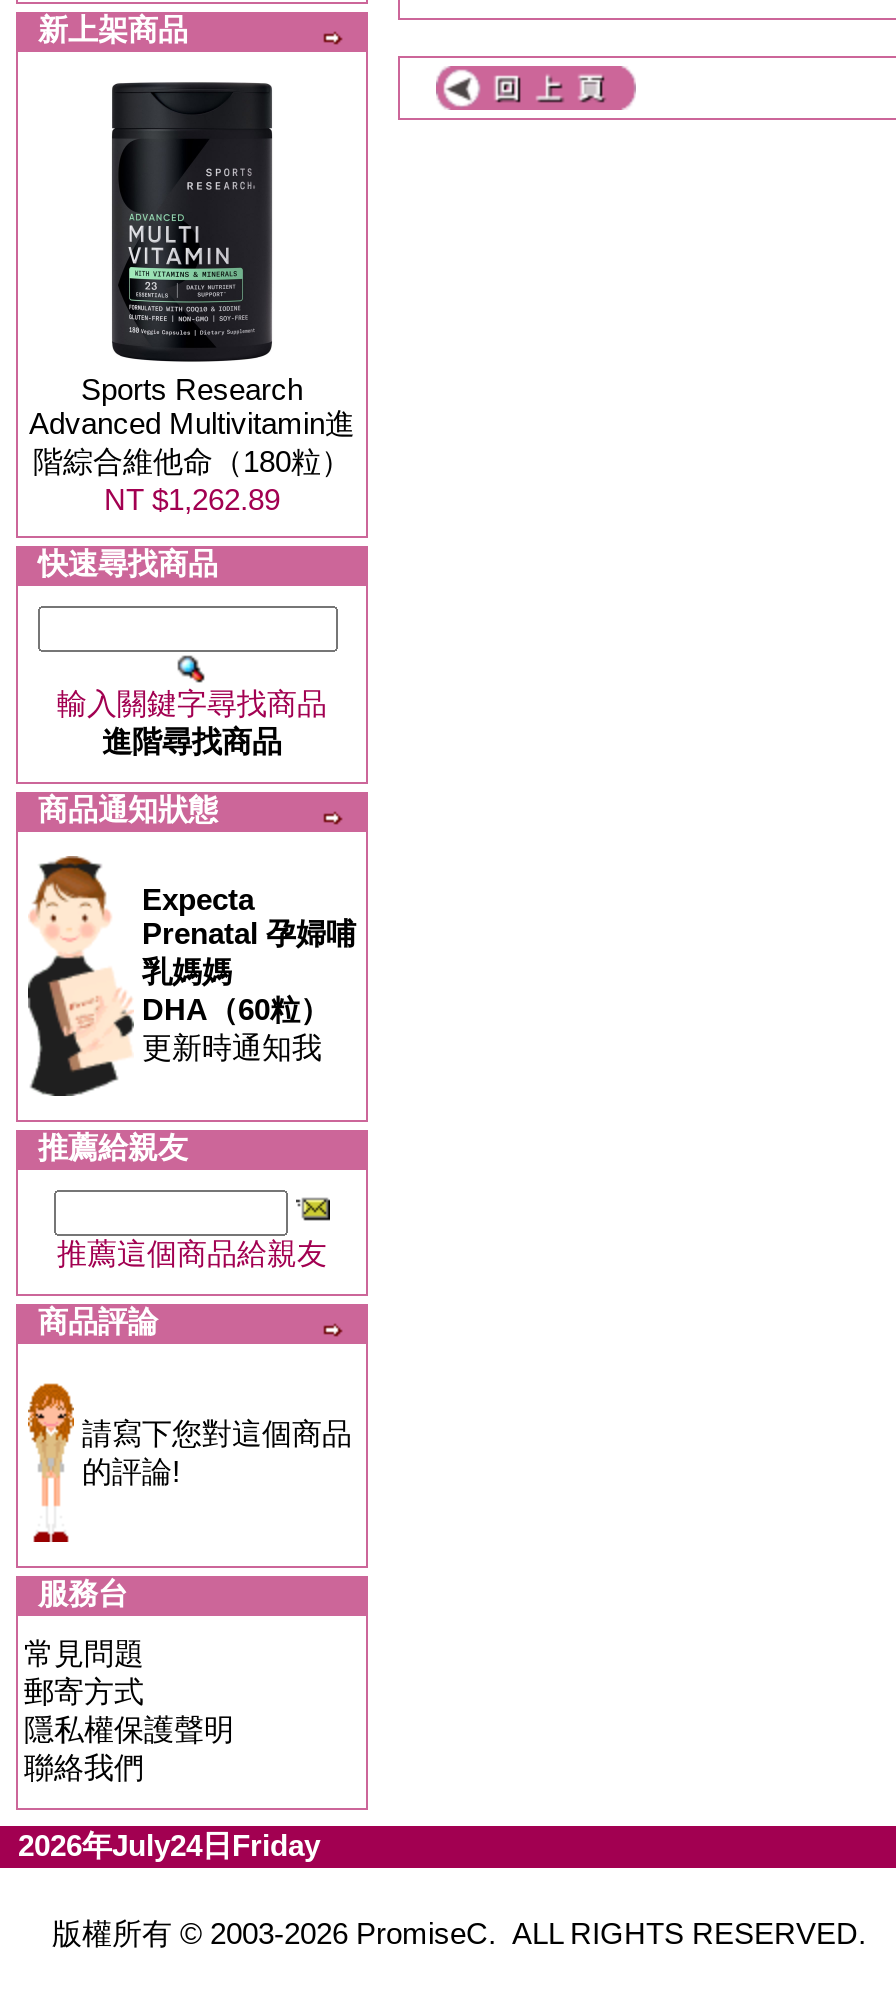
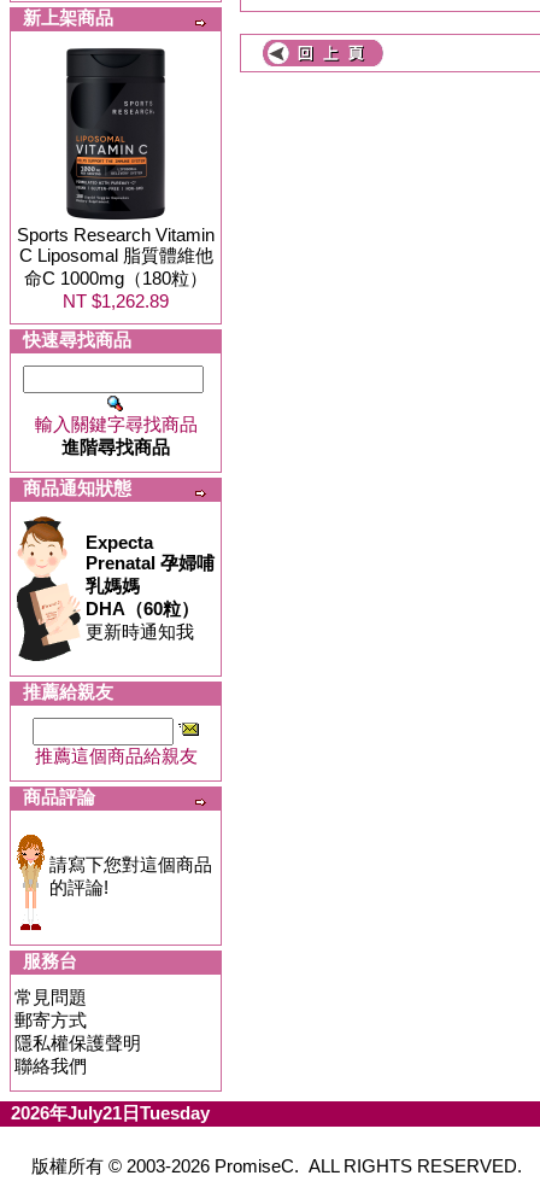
[29,214,355,478] [image] | Sports Research | Advanced Multivitamin進 | 階綜合維他命（180粒） -> [17,130,215,288] [image] | Sports Research Vitamin | C Liposomal 脂質體維他 | 命C 1000mg（180粒）
[2,1828,336,1862] 2026年July24日Friday -> [1,1103,219,1123] 2026年July21日Tuesday

